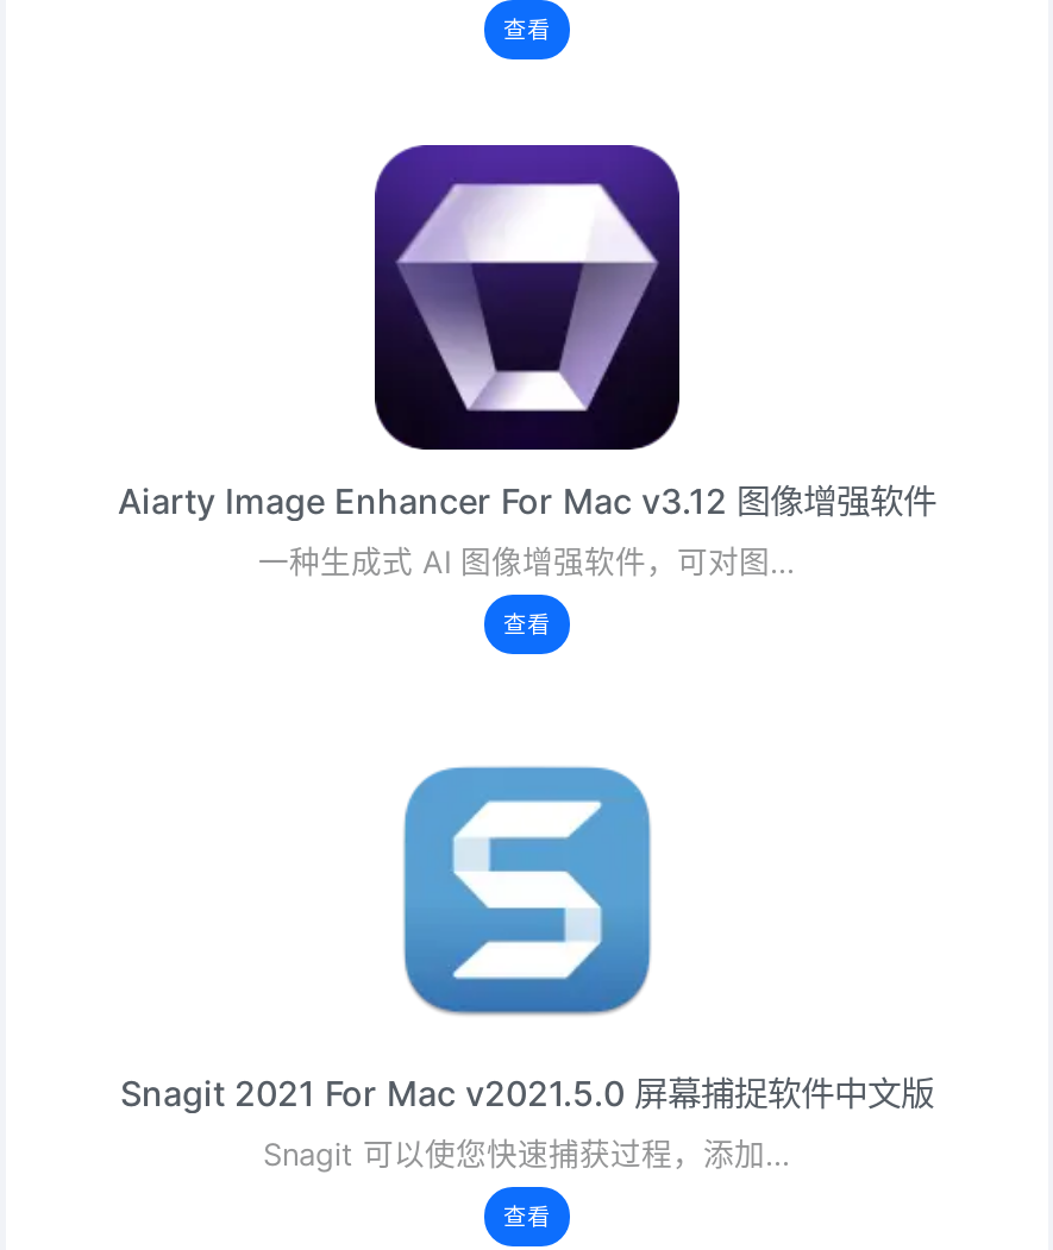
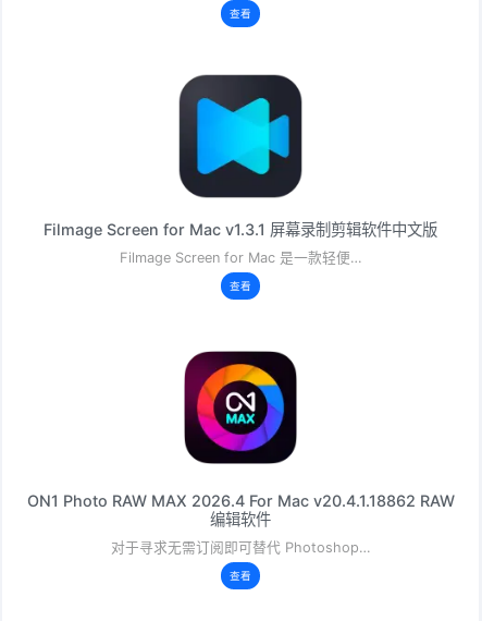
[118,143,936,520] [image] | Aiarty Image Enhancer For Mac v3.12 图像增强软件 -> [44,66,437,238] [image] | Filmage Screen for Mac v1.3.1 屏幕录制剪辑软件中文版
[258,544,796,580] 一种生成式 AI 图像增强软件，可对图… -> [119,249,362,266] Filmage Screen for Mac 是一款轻便…
[120,766,934,1114] [image] | Snagit 2021 For Mac v2021.5.0 屏幕捕捉软件中文版 -> [27,351,454,529] [image] | ON1 Photo RAW MAX 2026.4 For Mac v20.4.1.18862 RAW | 编辑软件
[263,1138,791,1173] Snagit 可以使您快速捕获过程，添加… -> [110,540,370,556] 对于寻求无需订阅即可替代 Photoshop…

